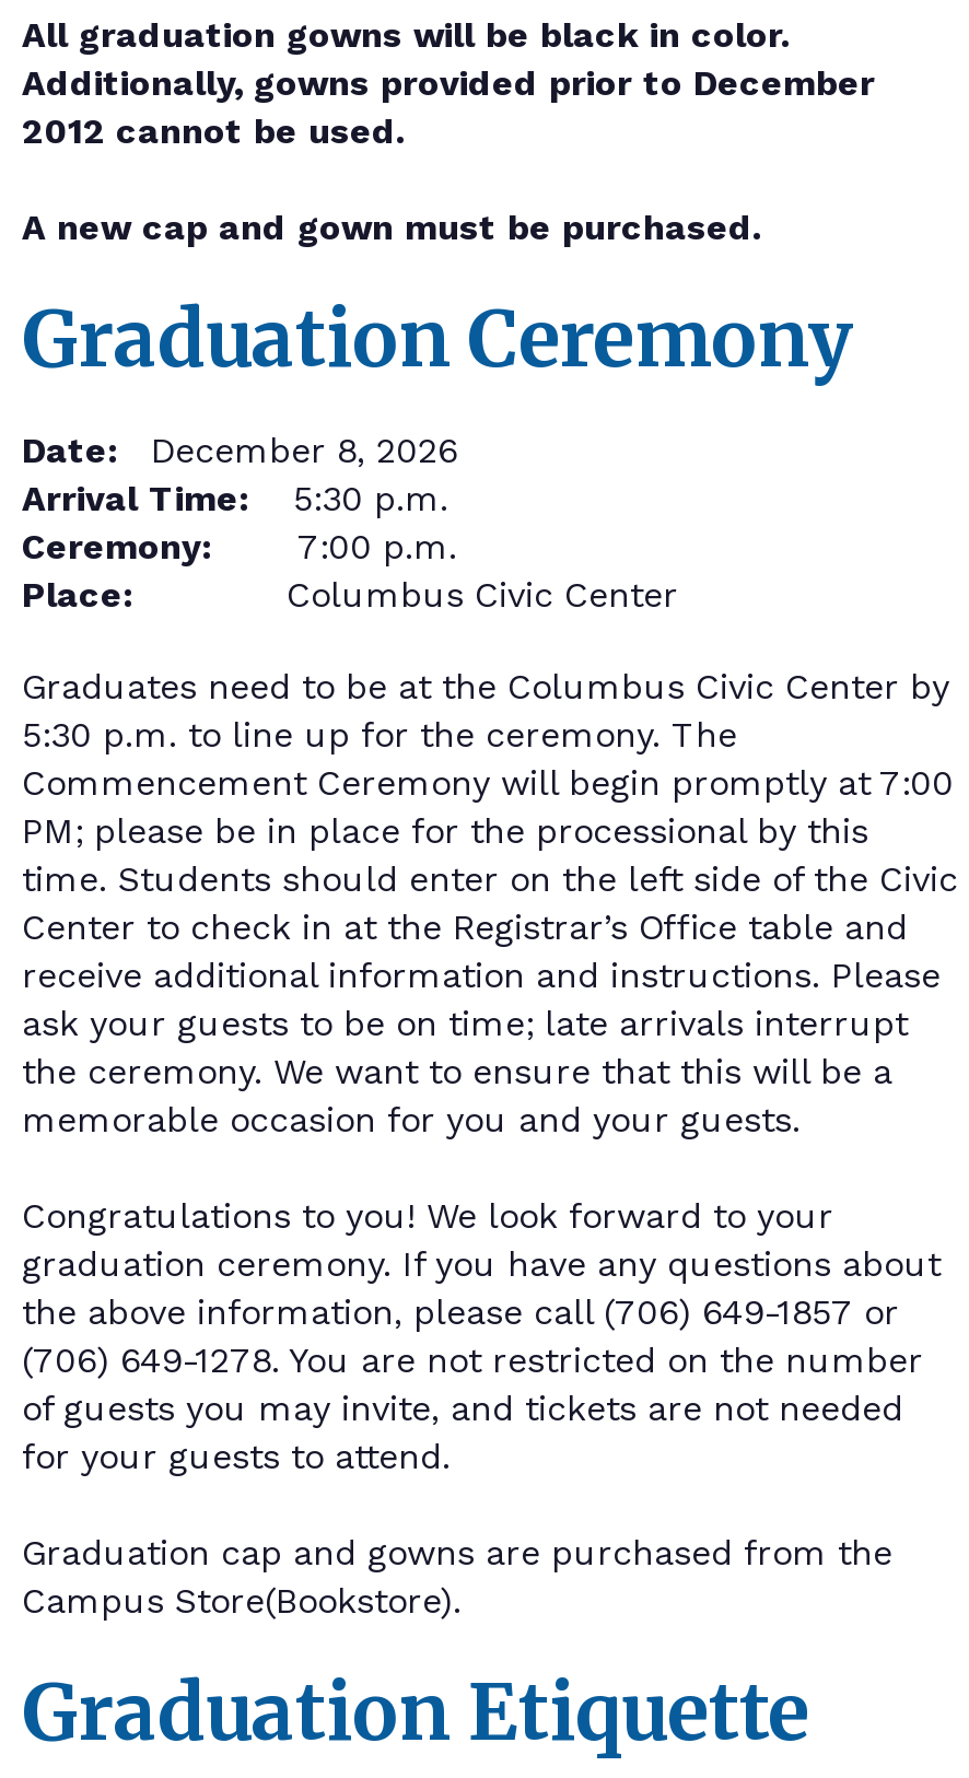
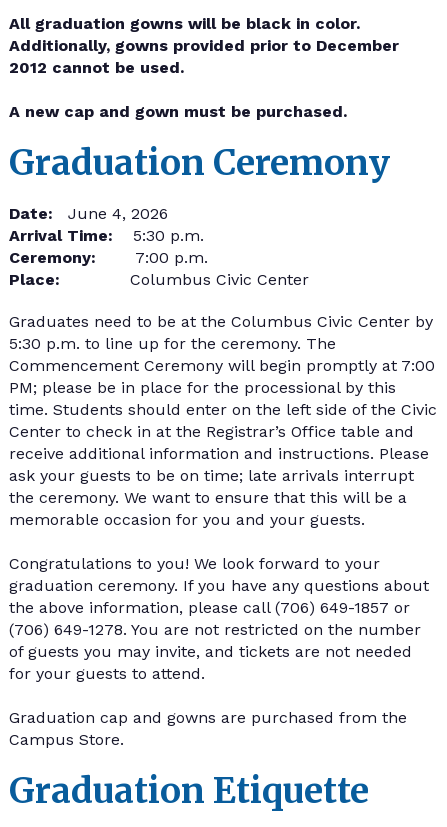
[22,430,610,471] Date: December 8, 2026 -> [9,204,238,223] Date: June 4, 2026
[22,1580,462,1622] Campus Store(Bookstore). -> [9,730,124,749] Campus Store.

